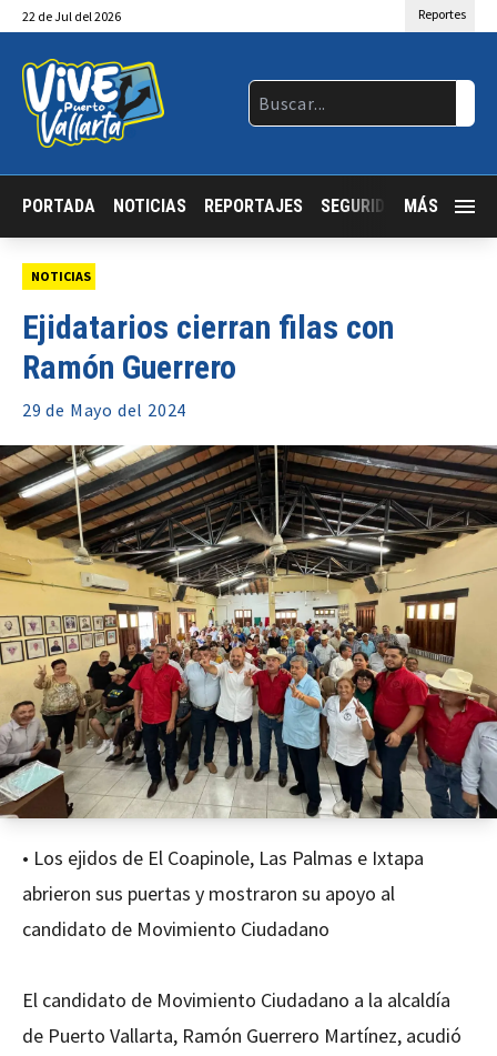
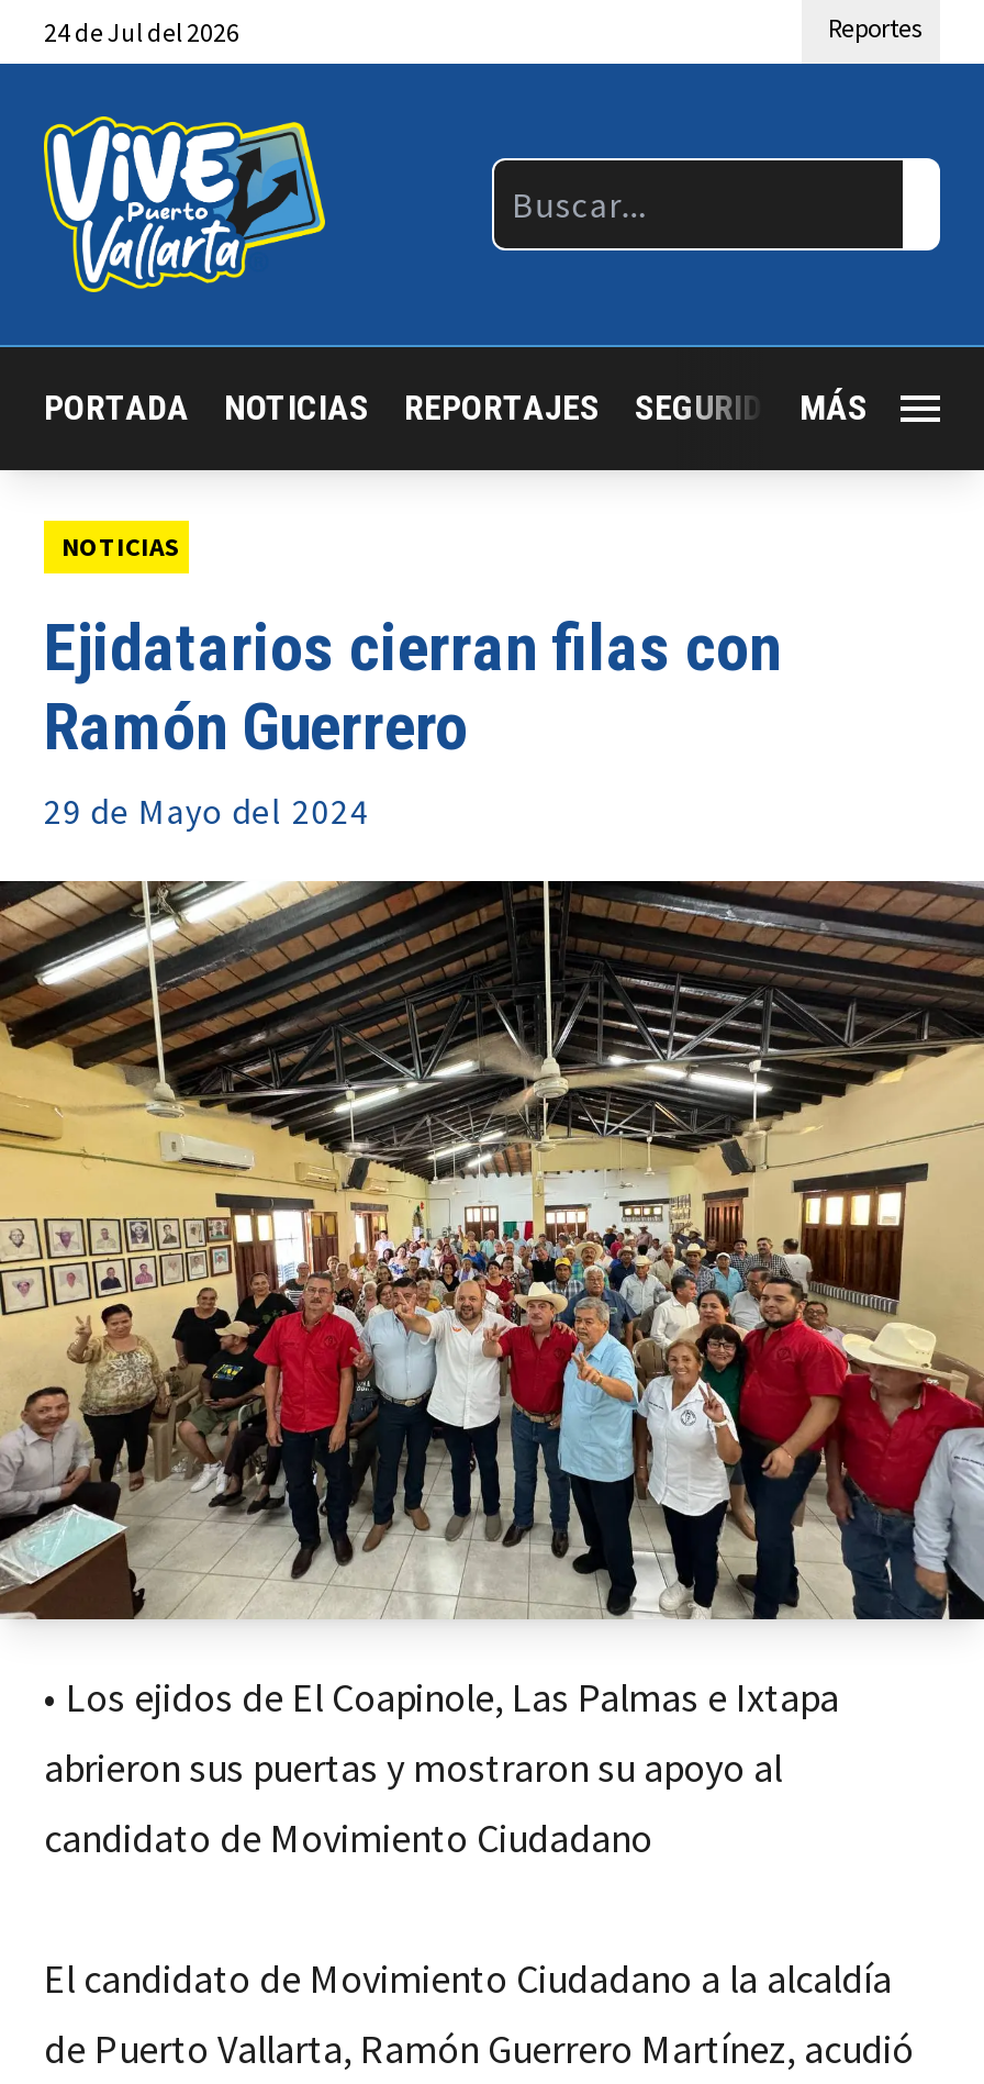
[22,8,121,24] 22deJul del 2026 -> [44,15,239,48] 24deJul del 2026

